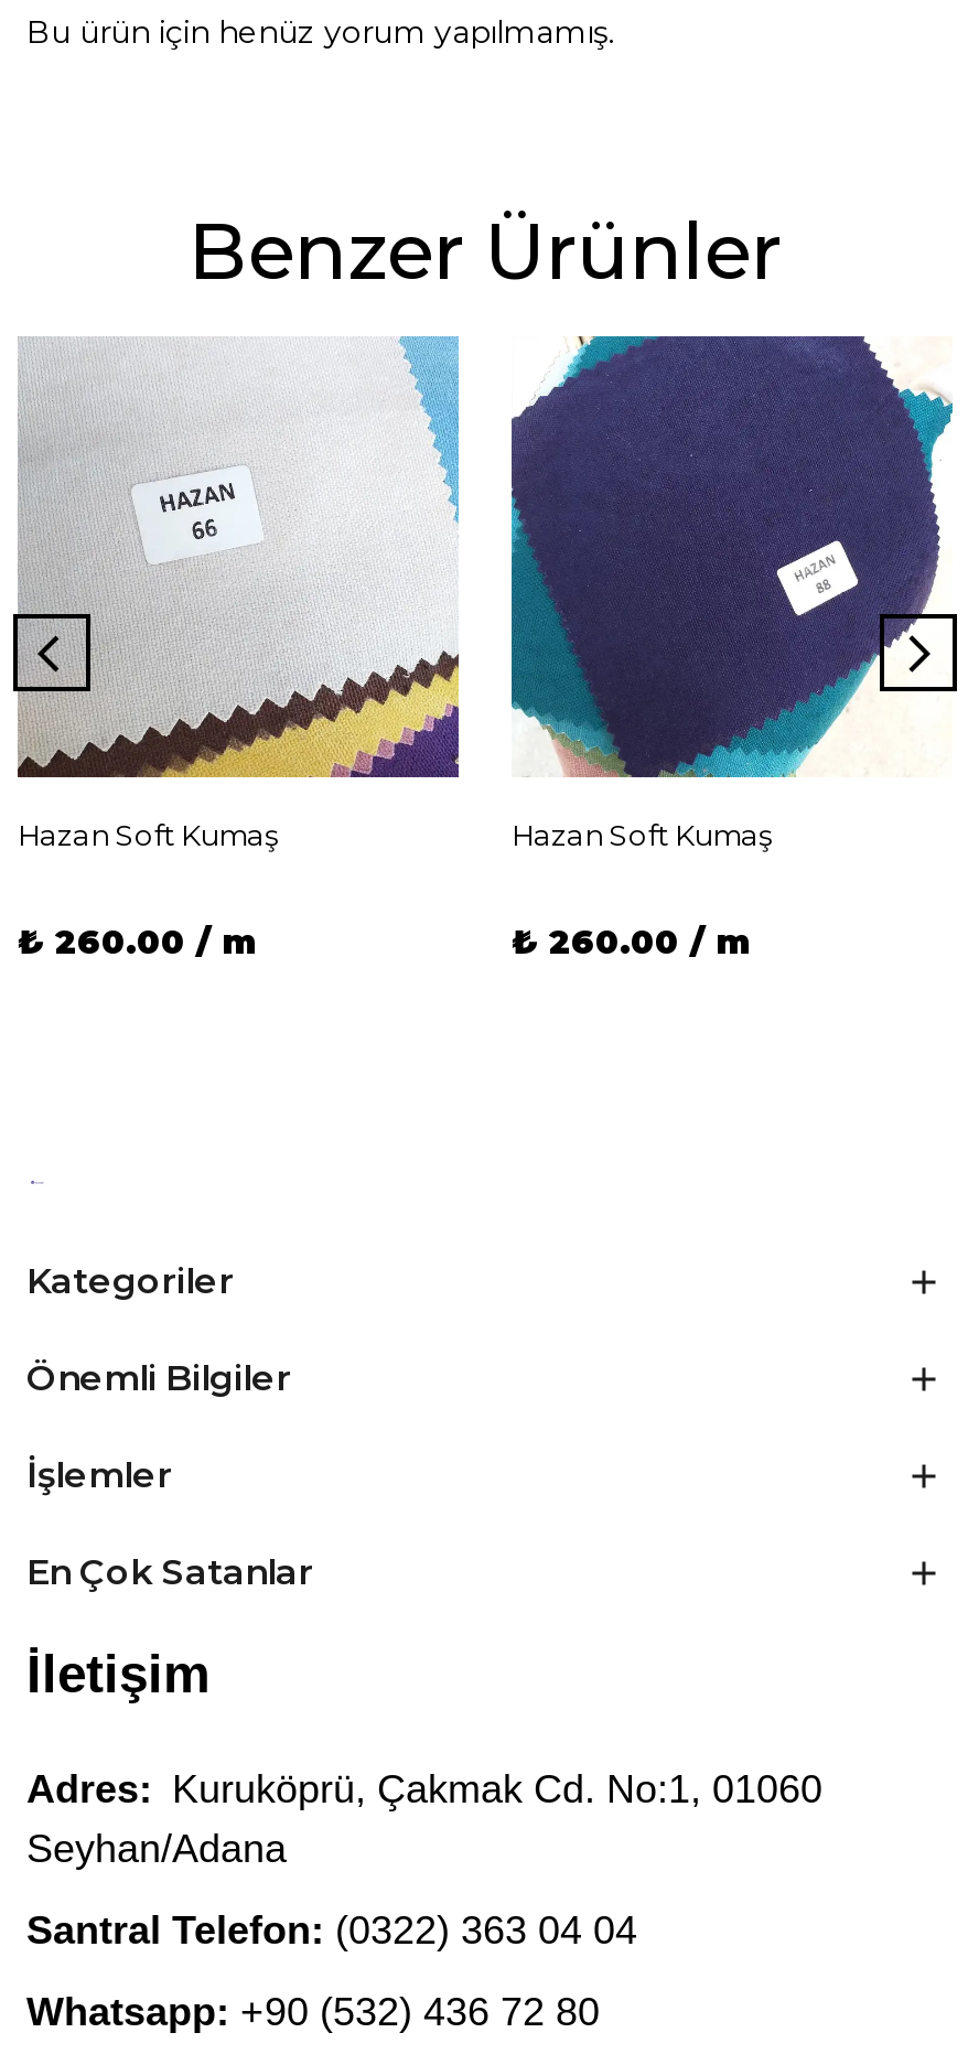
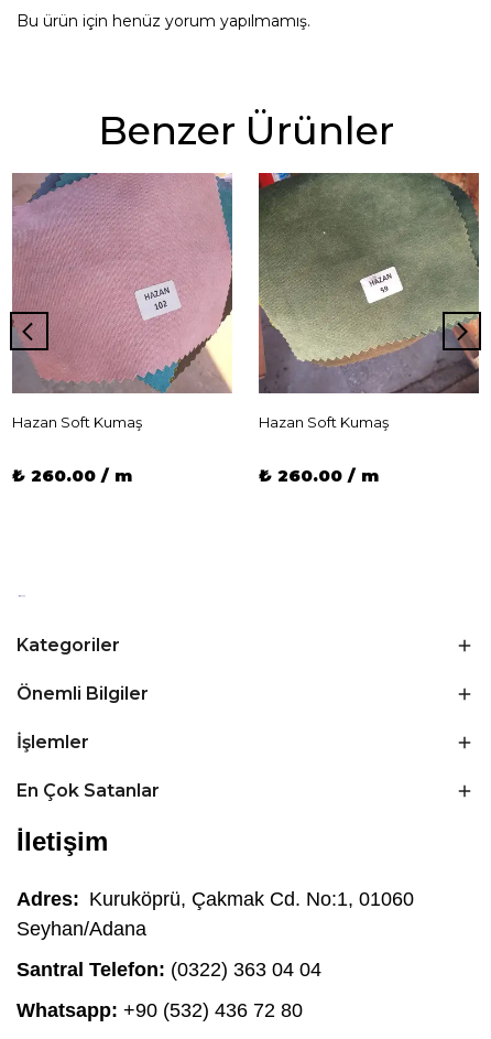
[18,334,461,779] [image] -> [11,172,233,394] [image]
[509,334,955,779] [image] -> [258,172,480,394] [image]

